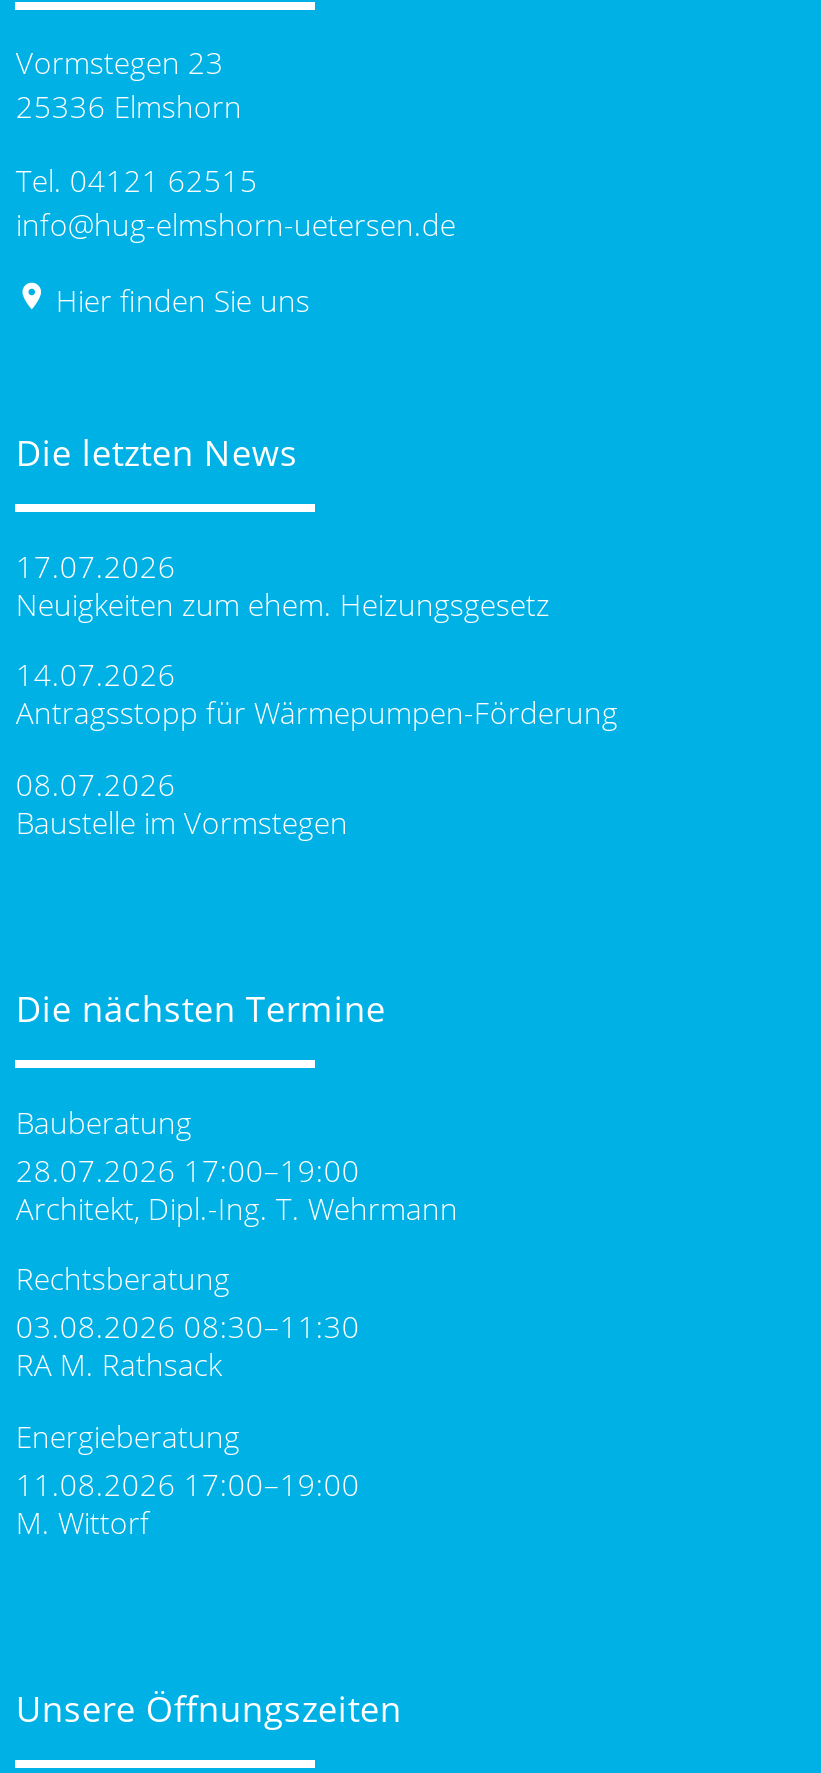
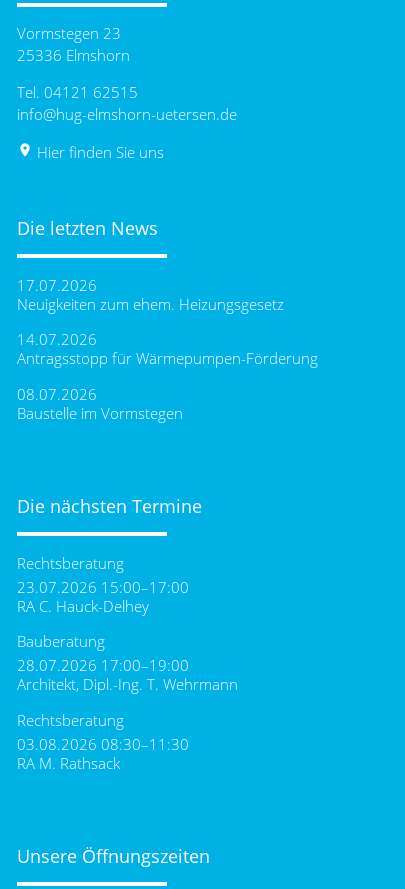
none -> [17,553,189,616] Rechtsberatung | 23.07.2026 15:00–17:00 | RA C. Hauck-Delhey
moved [16,1102,458,1385] -> [17,631,238,773]: Bauberatung | 28.07.2026 17:00–19:00 | Architekt, Dipl.-Ing. T. Wehrmann | Rechtsberatung | 03.08.2026 08:30–11:30 | RA M. Rathsack
[16,1415,360,1541] Energieberatung | 11.08.2026 17:00–19:00 | M. Wittorf -> none

